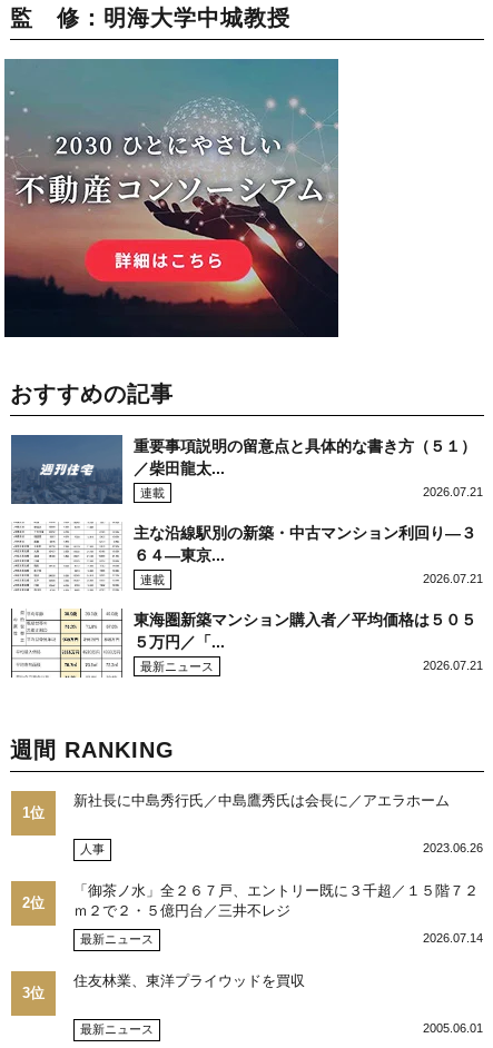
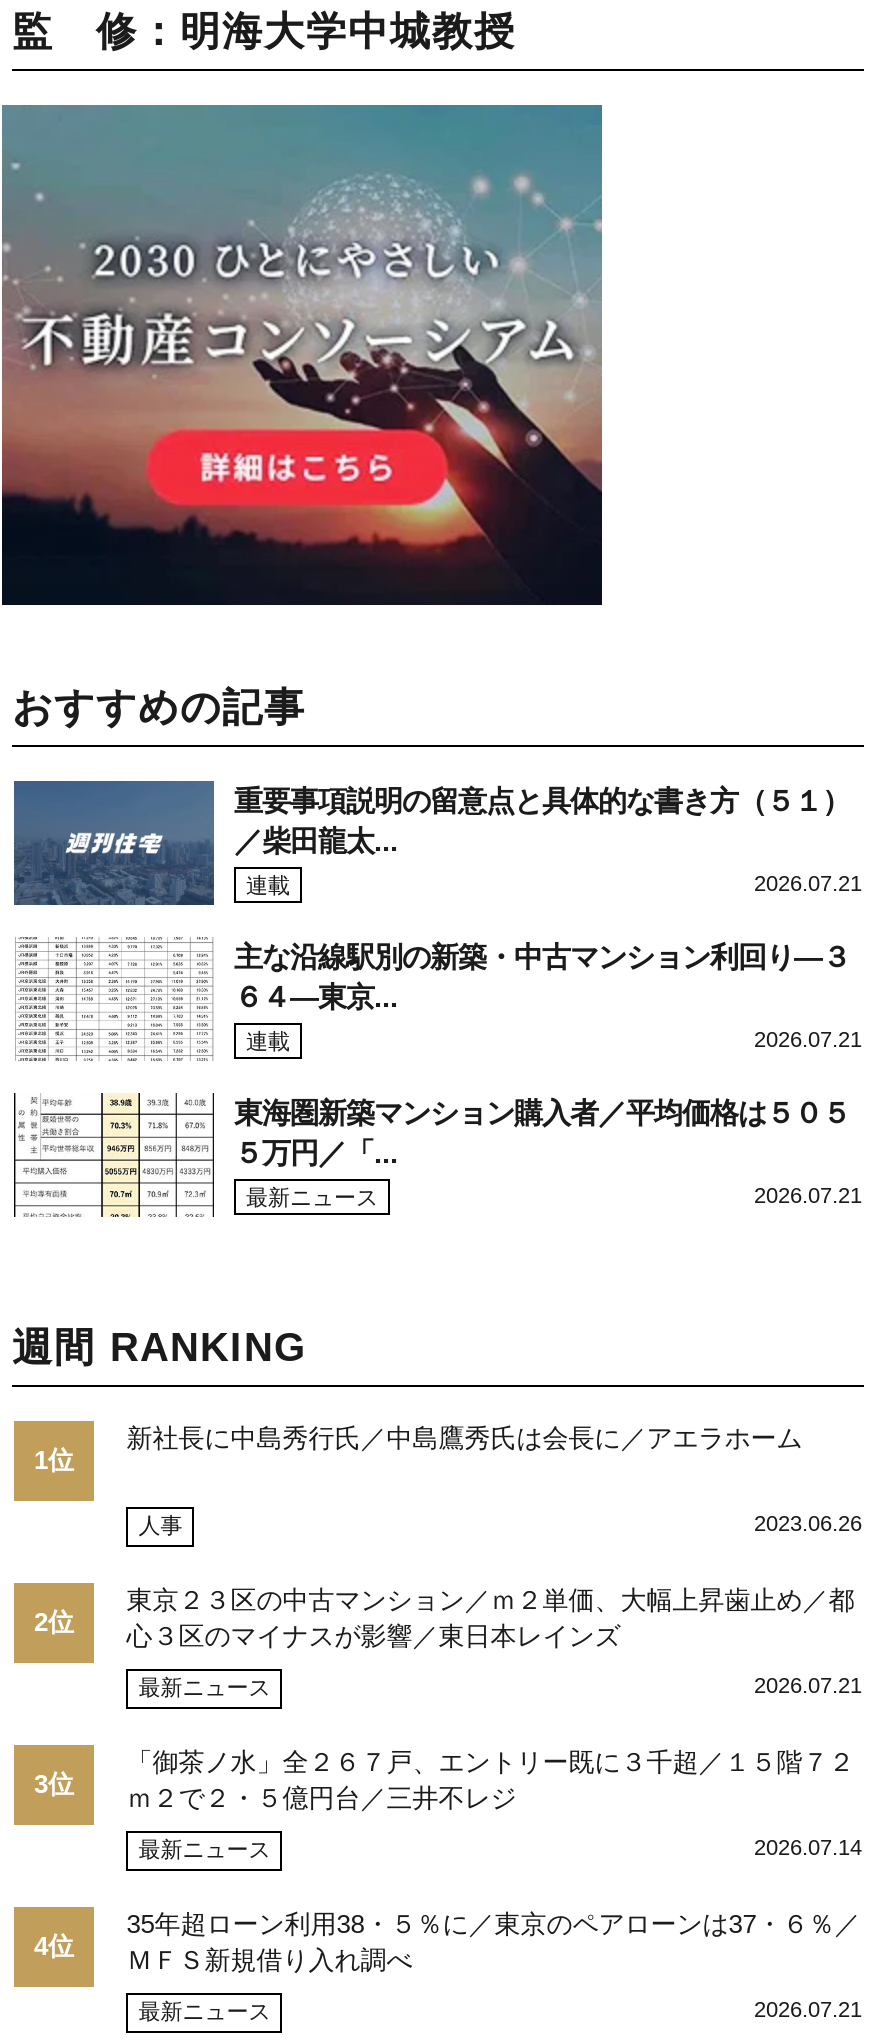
none -> [34,1585,862,1799] 東京２３区の中古マンション／ｍ２単価、大幅上昇歯止め／都 | 心３区のマイナスが影響／東日本レインズ | 最新ニュース | 2026.07.21 | 3位
[74,972,305,989] 住友林業、東洋プライウッドを買収 -> [126,1909,860,1975] 35年超ローン利用38・５％に／東京のペアローンは37・６％／ | ＭＦＳ新規借り入れ調べ
[22,985,45,1001] 3位 -> [34,1931,74,1961] 4位
[423,1021,483,1035] 2005.06.01 -> [754,1997,862,2021] 2026.07.21

